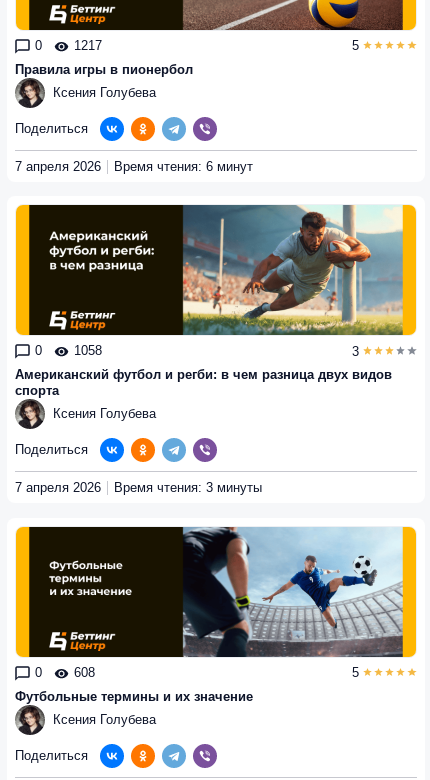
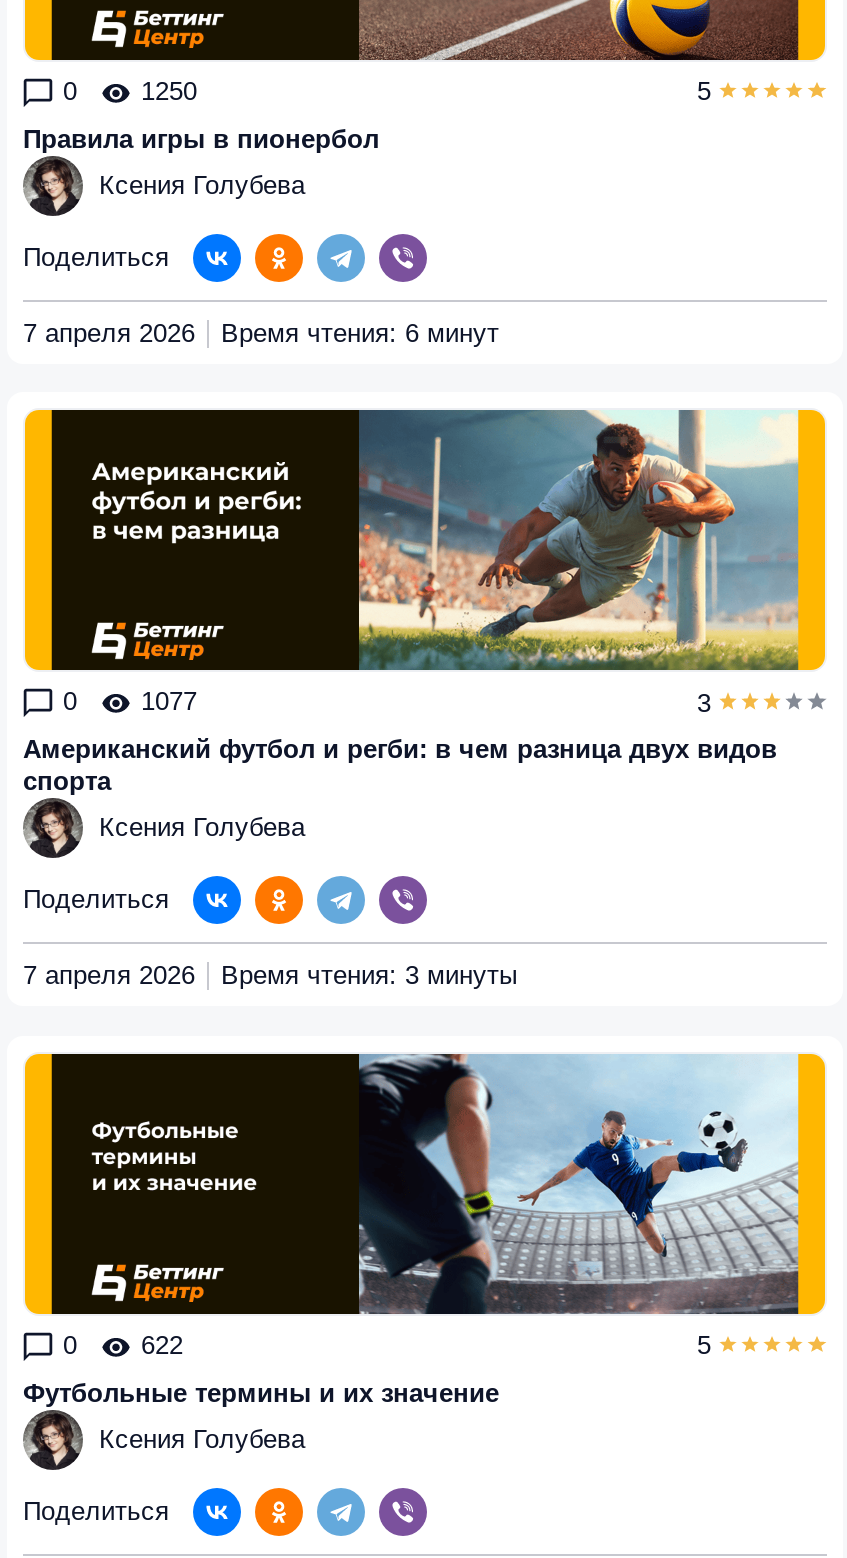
[74,38,102,53] 1217 -> [141,75,197,105] 1250
[74,343,102,358] 1058 -> [141,686,197,716] 1077
[74,665,95,680] 608 -> [141,1330,183,1360] 622

